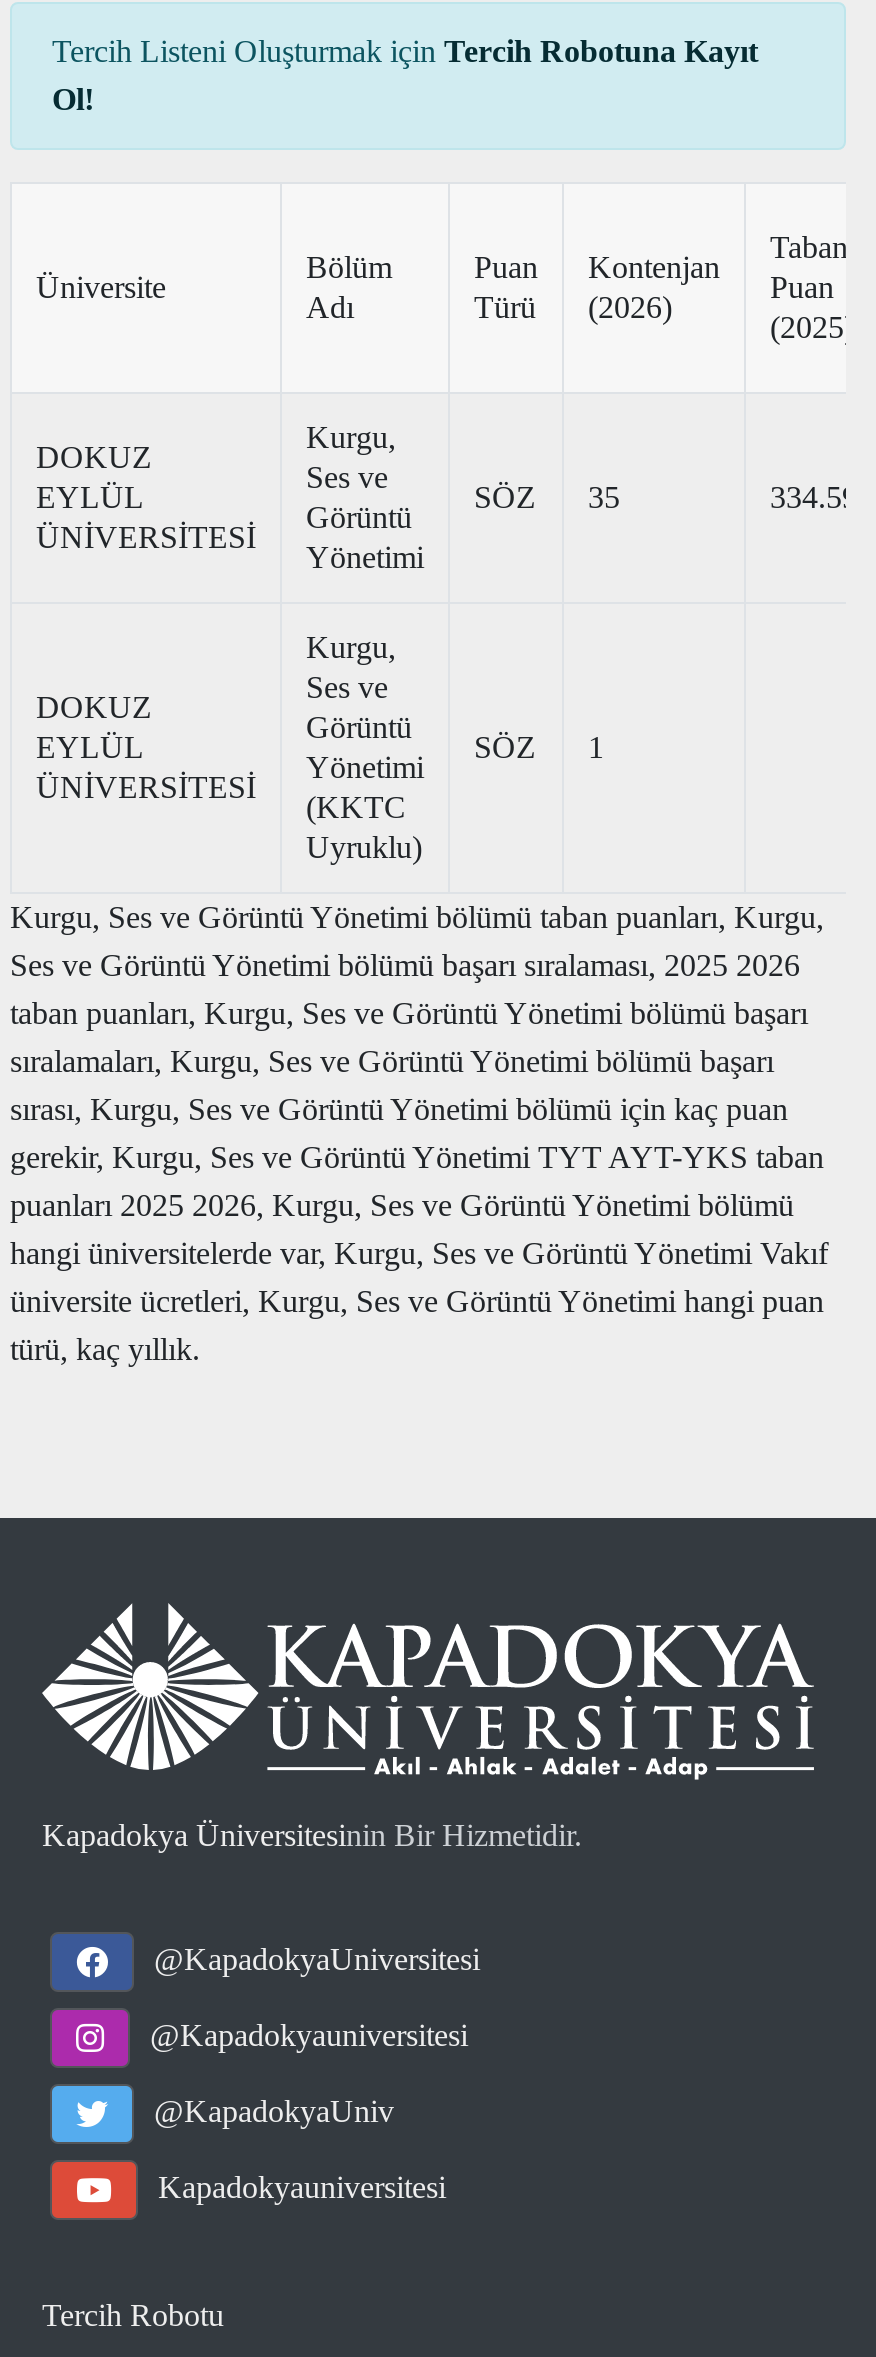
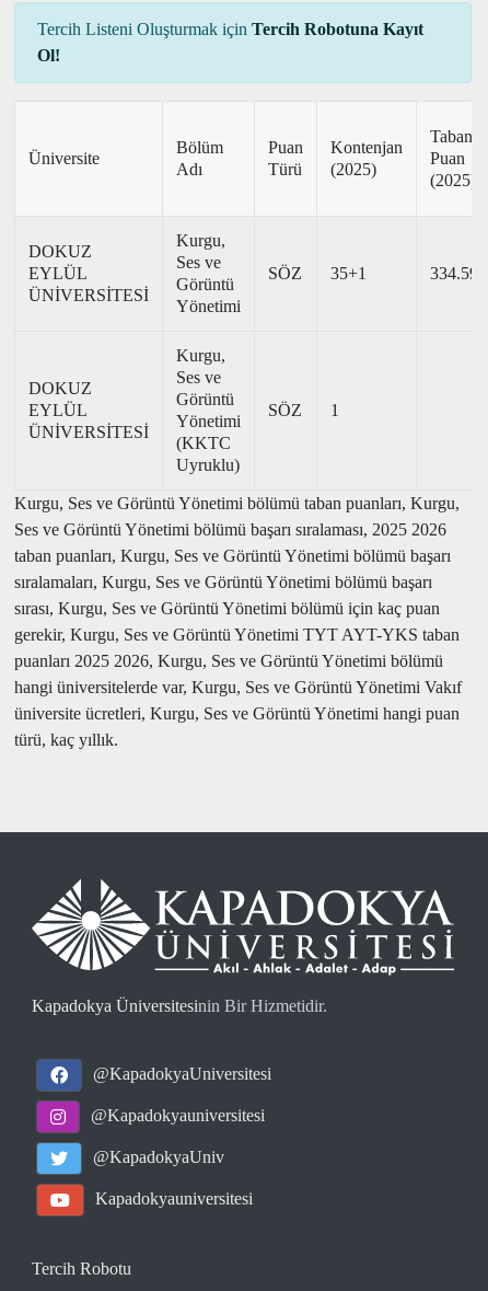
[474,290,672,324] Türü (2026) -> [268,160,376,178] Türü (2025)
[474,480,620,514] SÖZ 35 -> [268,264,367,283] SÖZ 35+1

